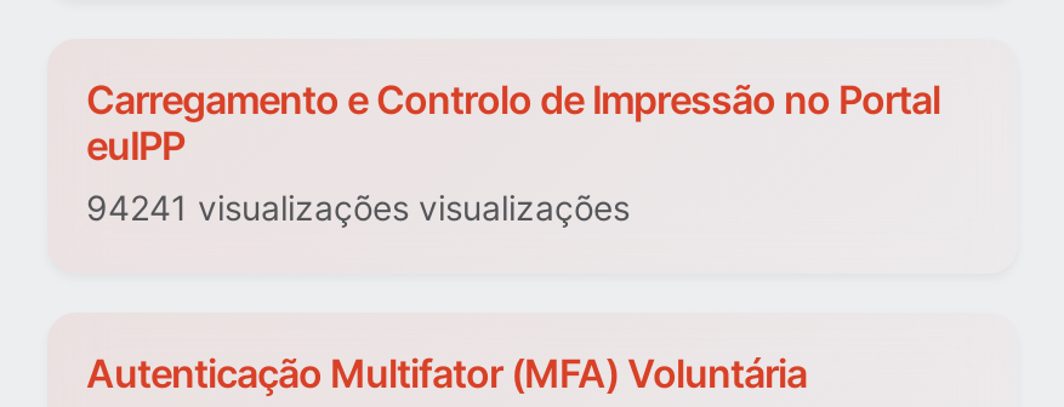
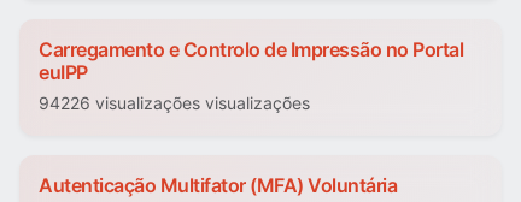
[86,188,630,229] 94241 visualizações visualizações -> [39,93,310,114] 94226 visualizações visualizações

